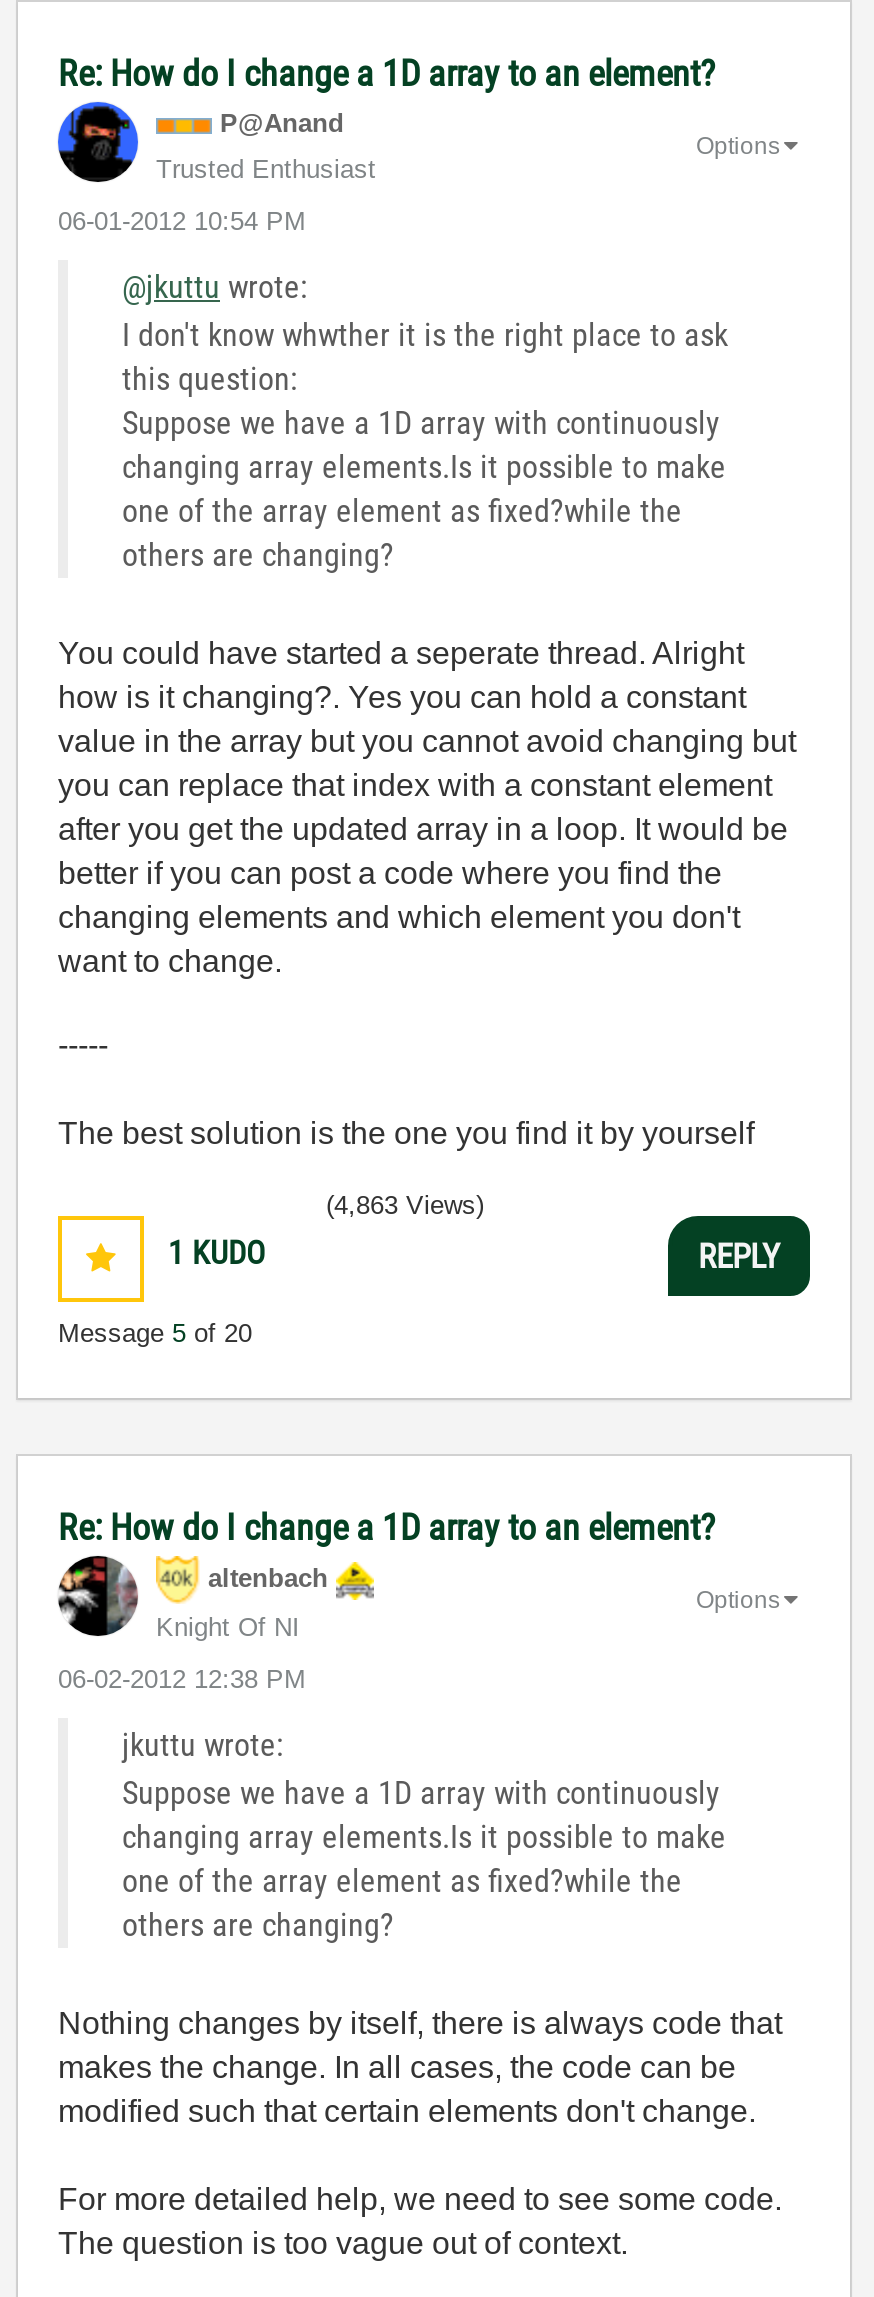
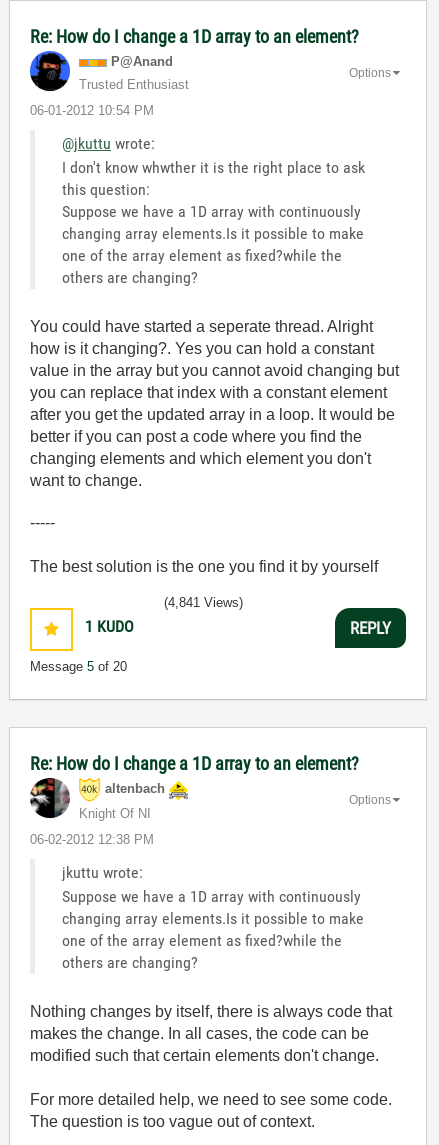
[326,1190,484,1220] (4,863 Views) -> [164,595,243,610] (4,841 Views)

